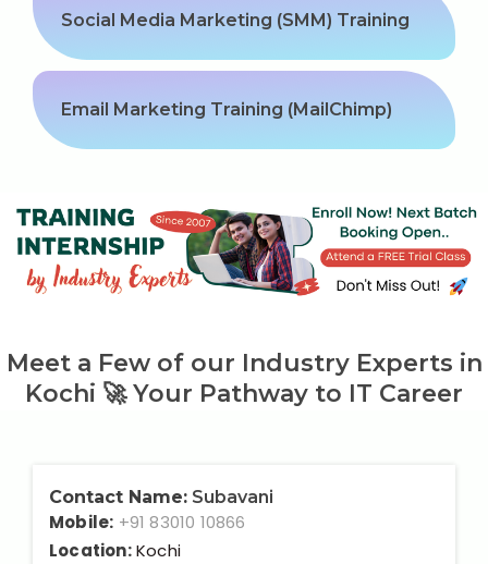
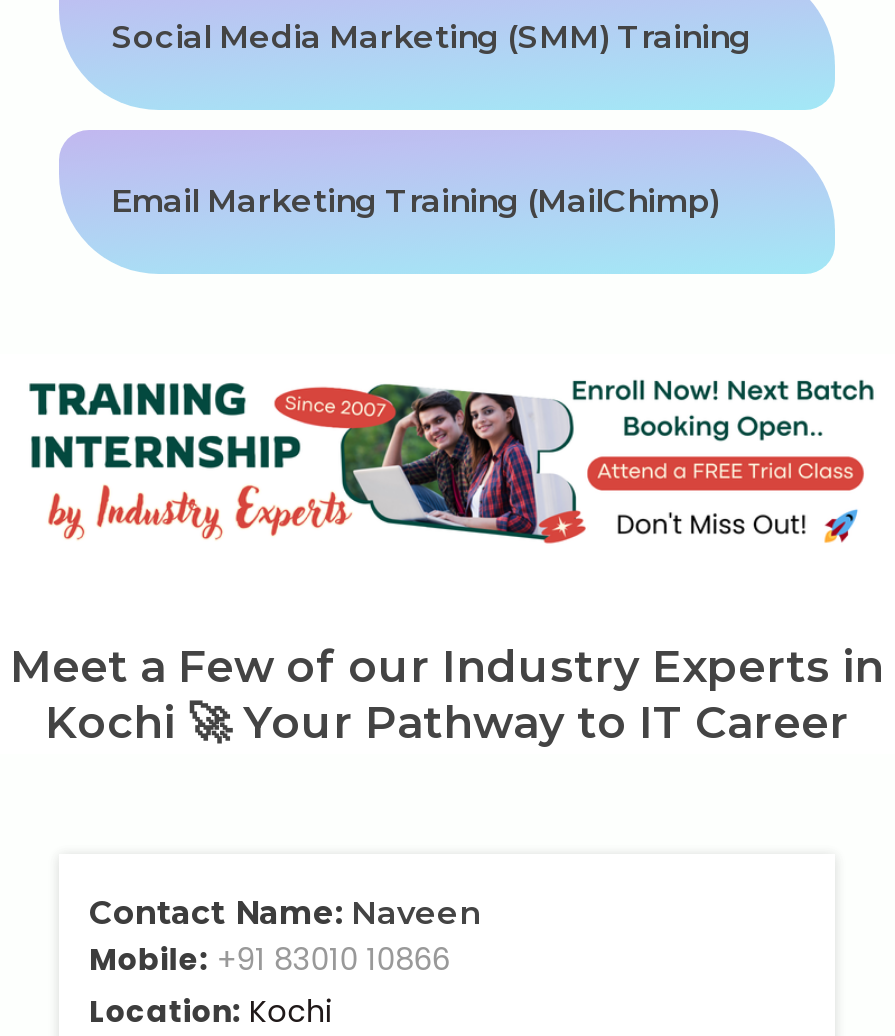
[49,486,273,507] Contact Name: Subavani -> [89,894,479,932] Contact Name: Naveen

